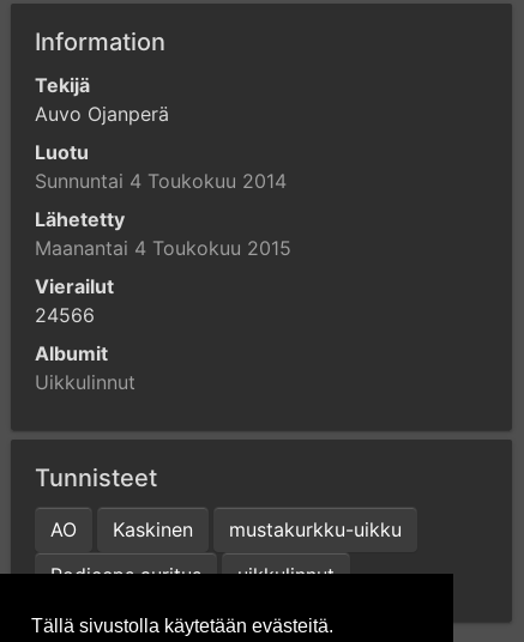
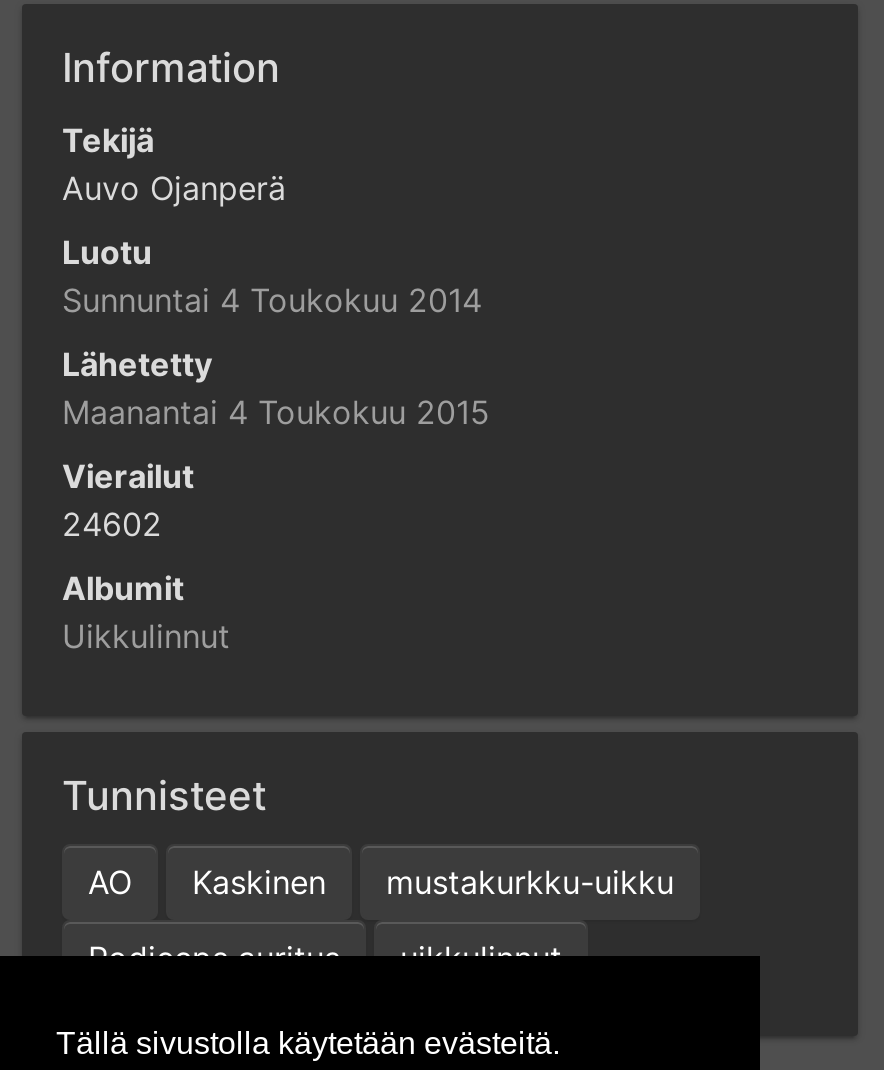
[35,303,95,327] 24566 -> [62,504,162,544] 24602

